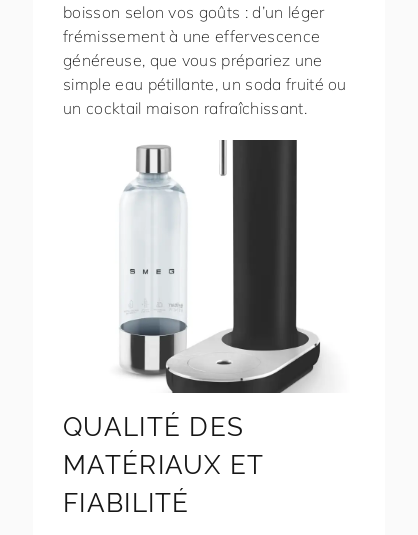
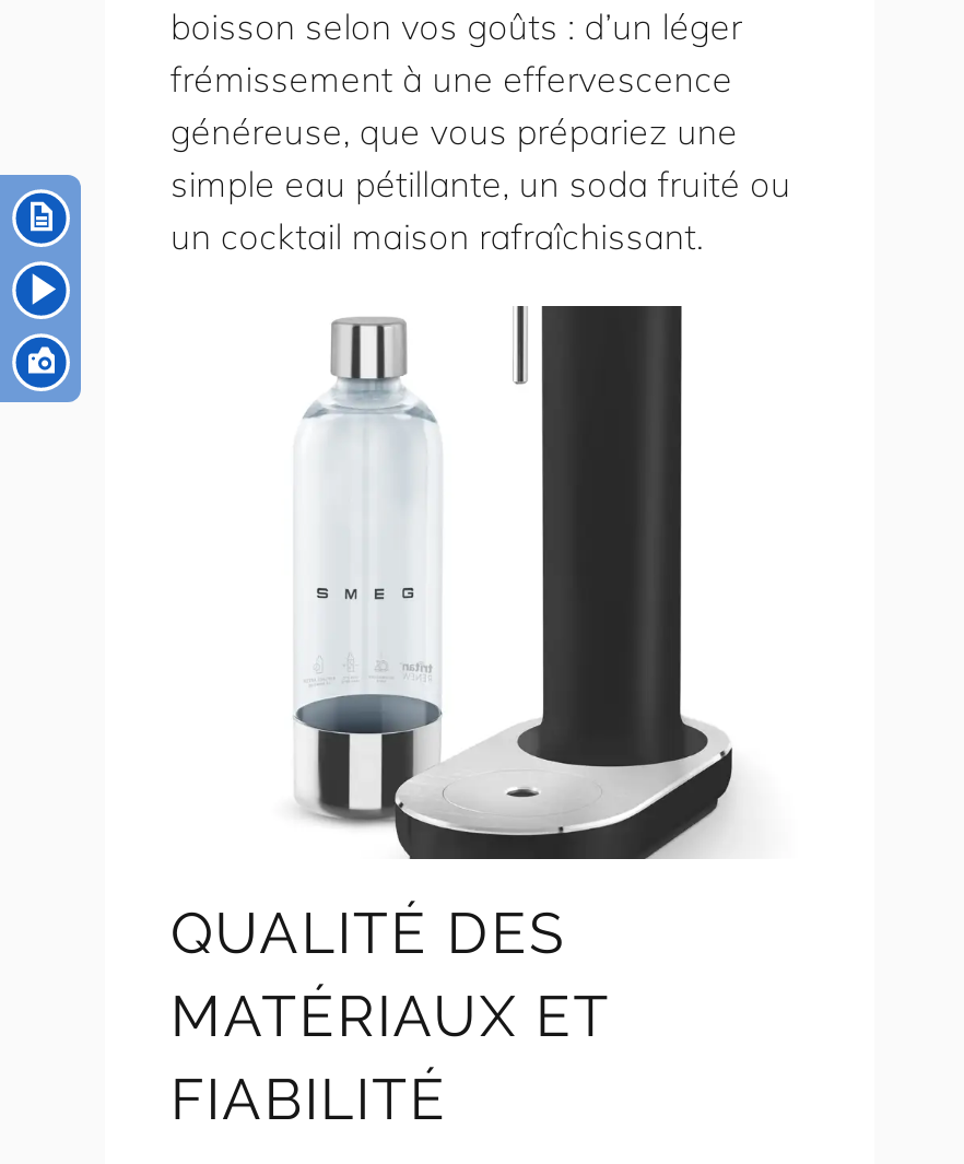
none -> [7,173,83,404] [image]

